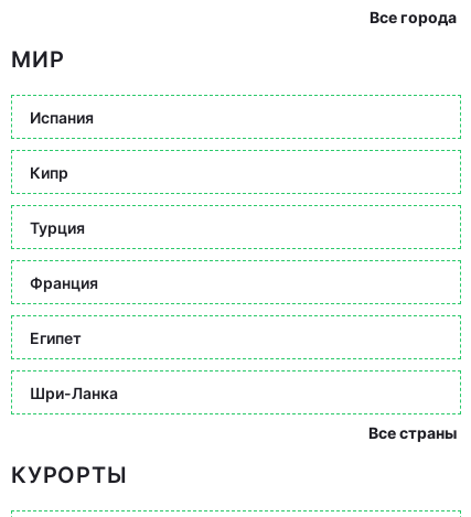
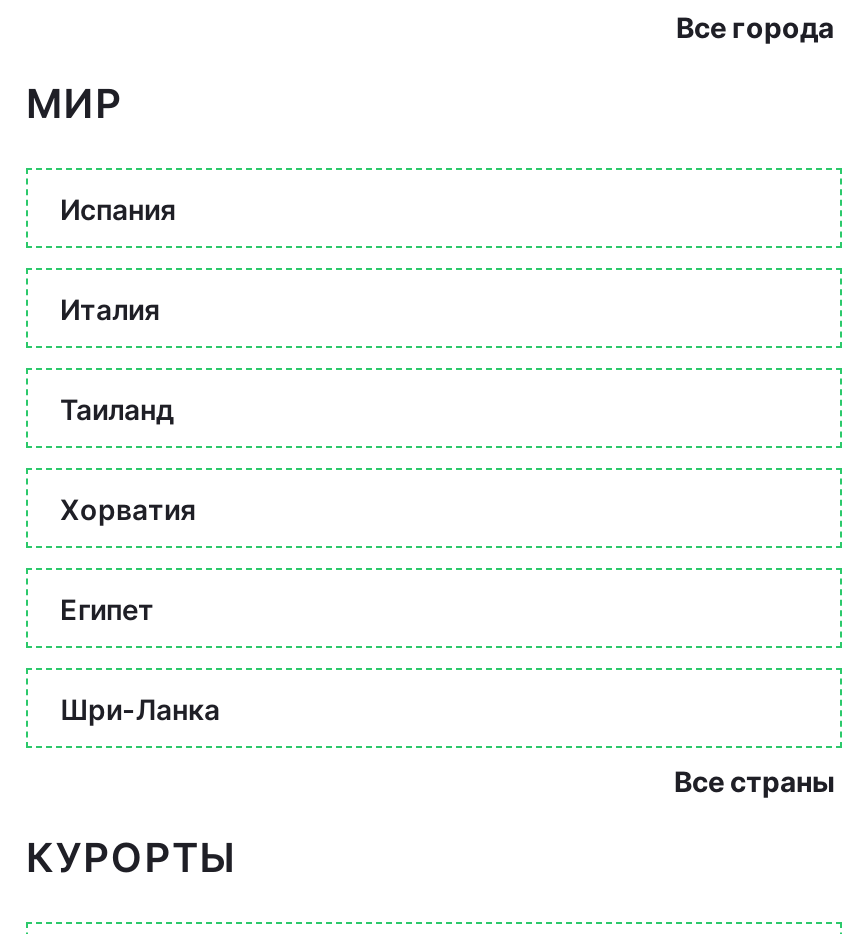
[30,163,68,181] Кипр -> [60,291,160,325] Италия
[30,218,85,236] Турция -> [60,391,174,425] Таиланд
[30,273,98,292] Франция -> [60,491,196,525] Хорватия

